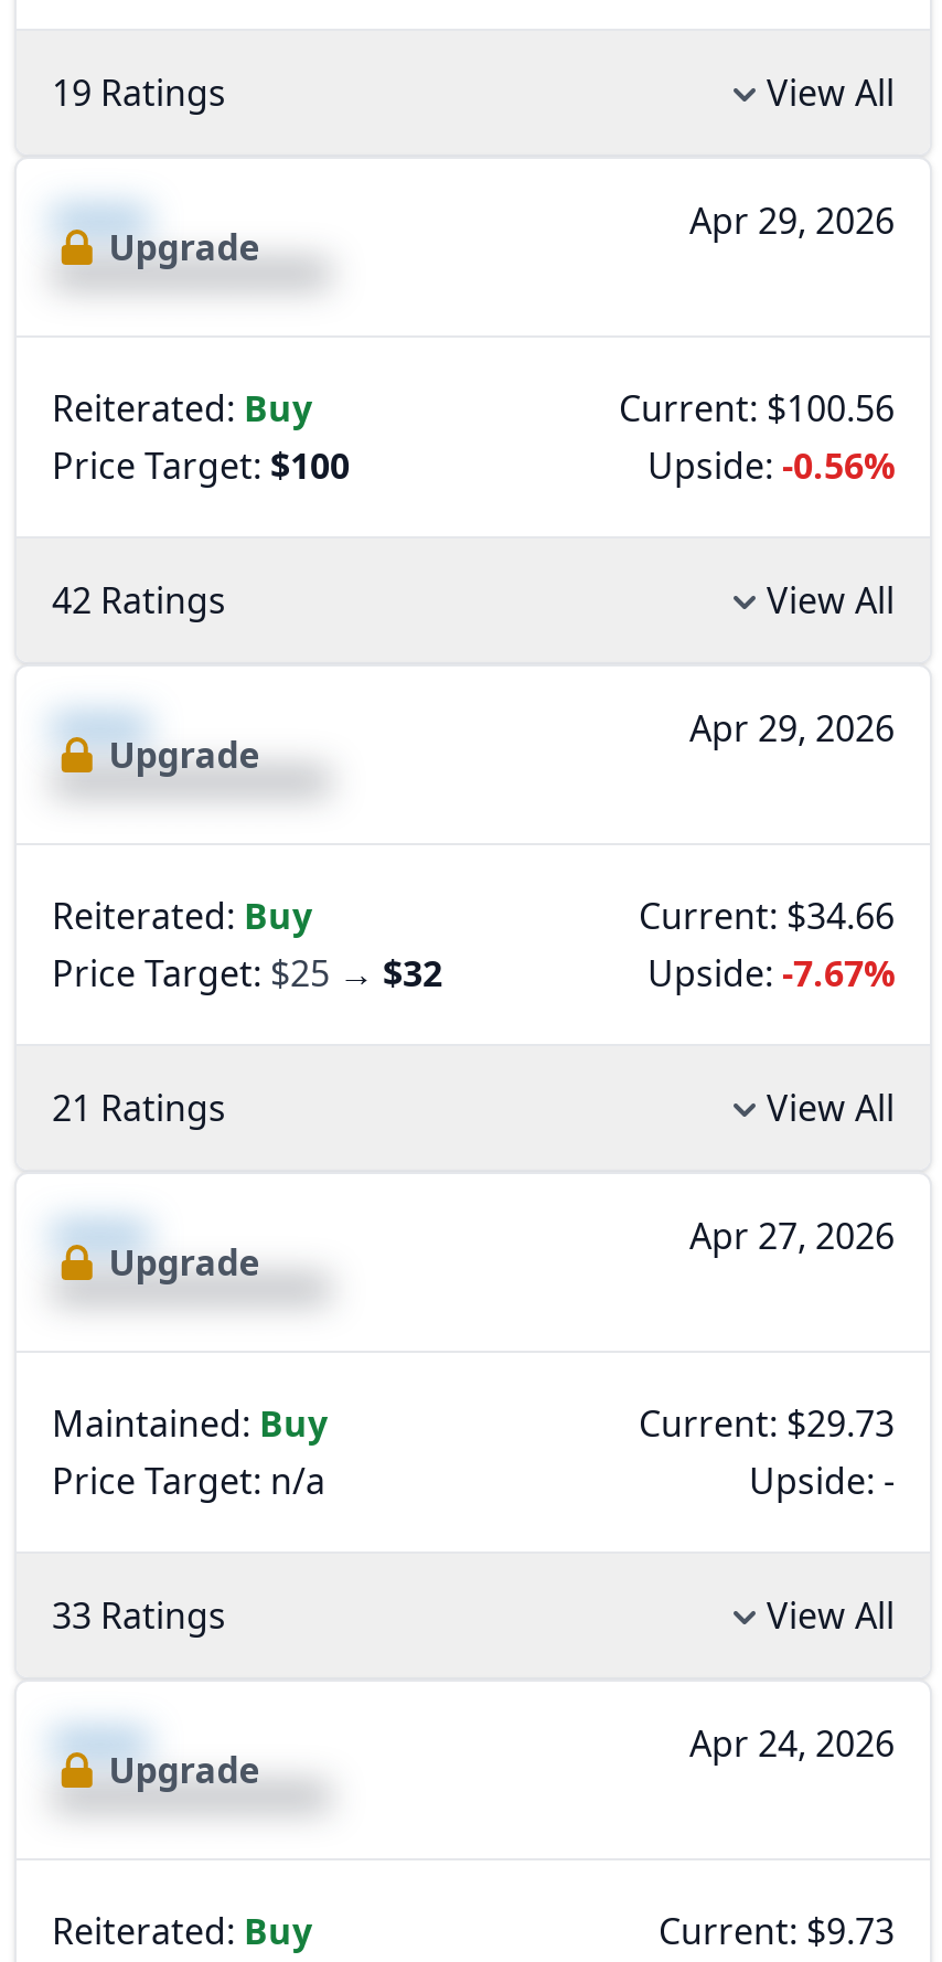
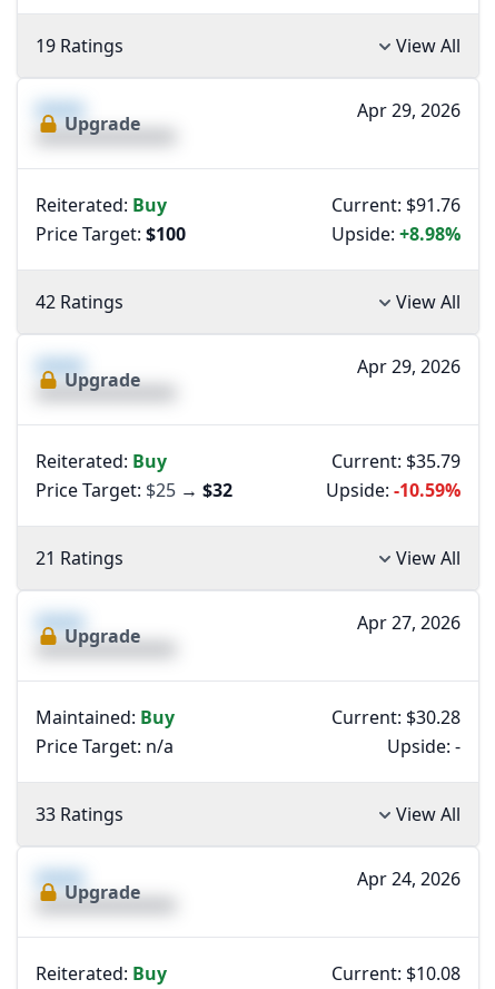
[619,384,895,433] Current: $100.56 -> [331,193,461,217] Current: $91.76
[647,441,895,490] Upside: -0.56% -> [331,222,461,246] Upside: +8.98%
[639,892,895,940] Current: $34.66 -> [331,449,461,473] Current: $35.79
[647,949,895,998] Upside: -7.67% -> [326,478,461,502] Upside: -10.59%
[639,1399,895,1448] Current: $29.73 -> [331,705,461,729] Current: $30.28
[659,1907,895,1955] Current: $9.73 -> [331,961,461,986] Current: $10.08

